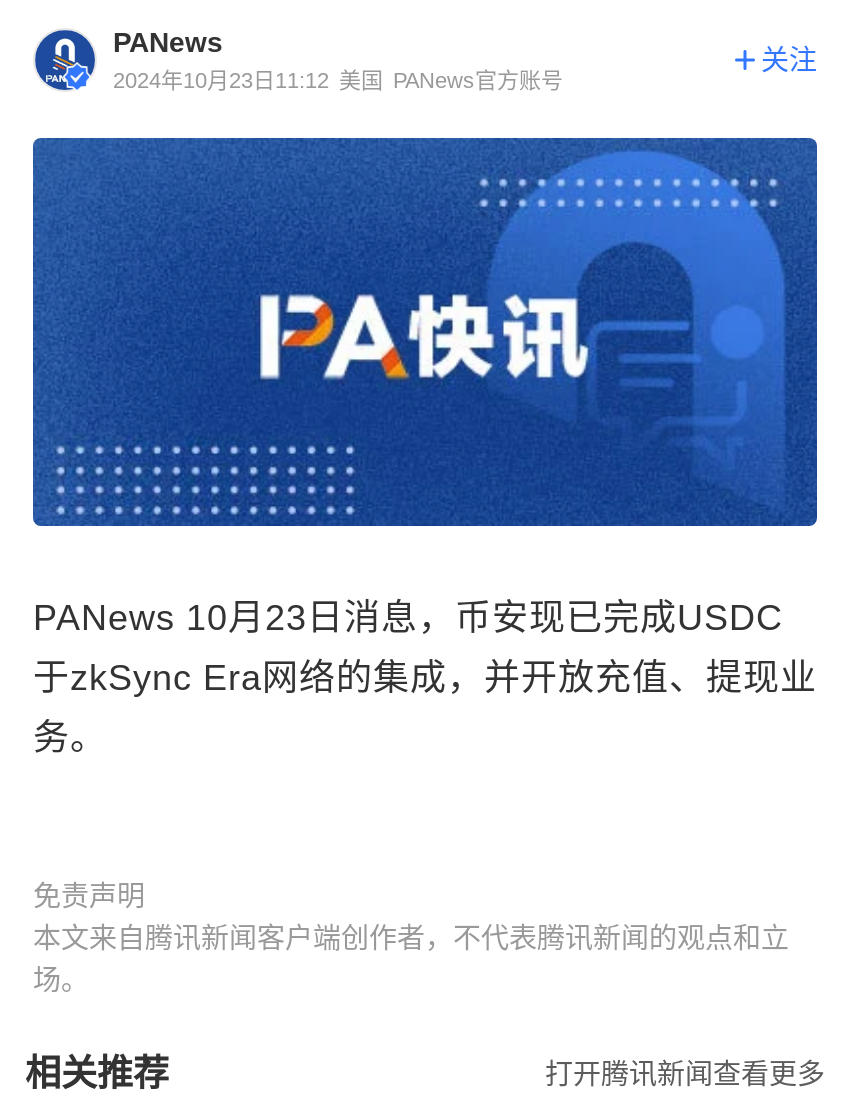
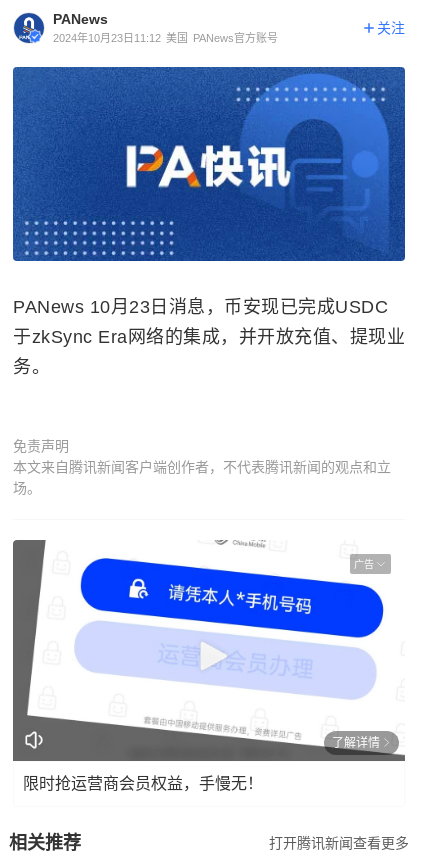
none -> [12,525,406,762] [image] | 广告
none -> [23,735,380,791] 了解详情 | 限时抢运营商会员权益，手慢无！

